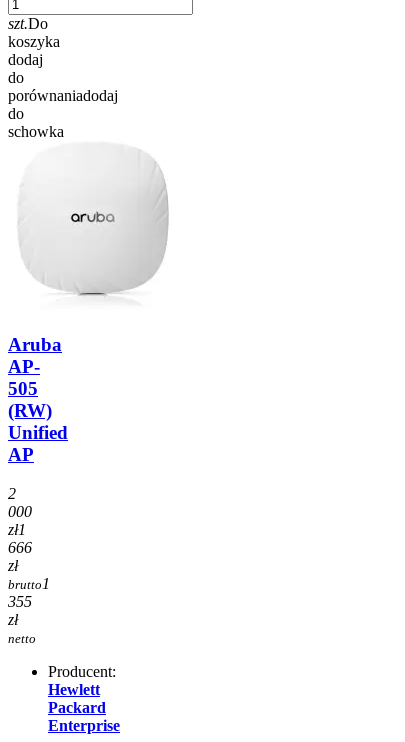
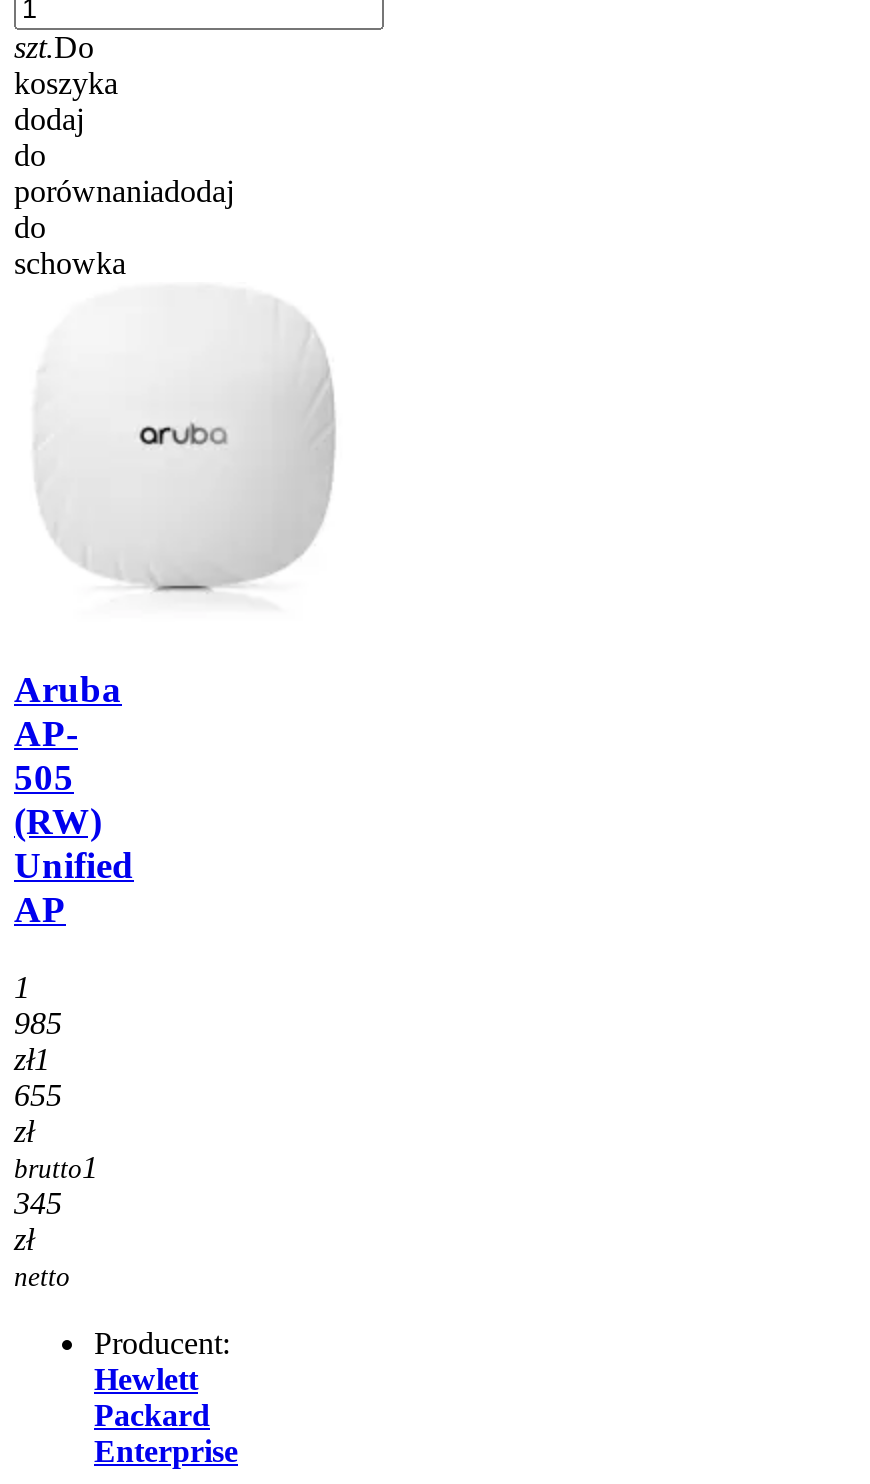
[8,484,16,501] 2 -> [14,969,30,1003] 1
[8,502,32,519] 000 -> [14,1005,62,1039] 985
[8,538,32,555] 666 -> [14,1077,62,1111] 655
[8,592,32,609] 355 -> [14,1185,62,1219] 345

